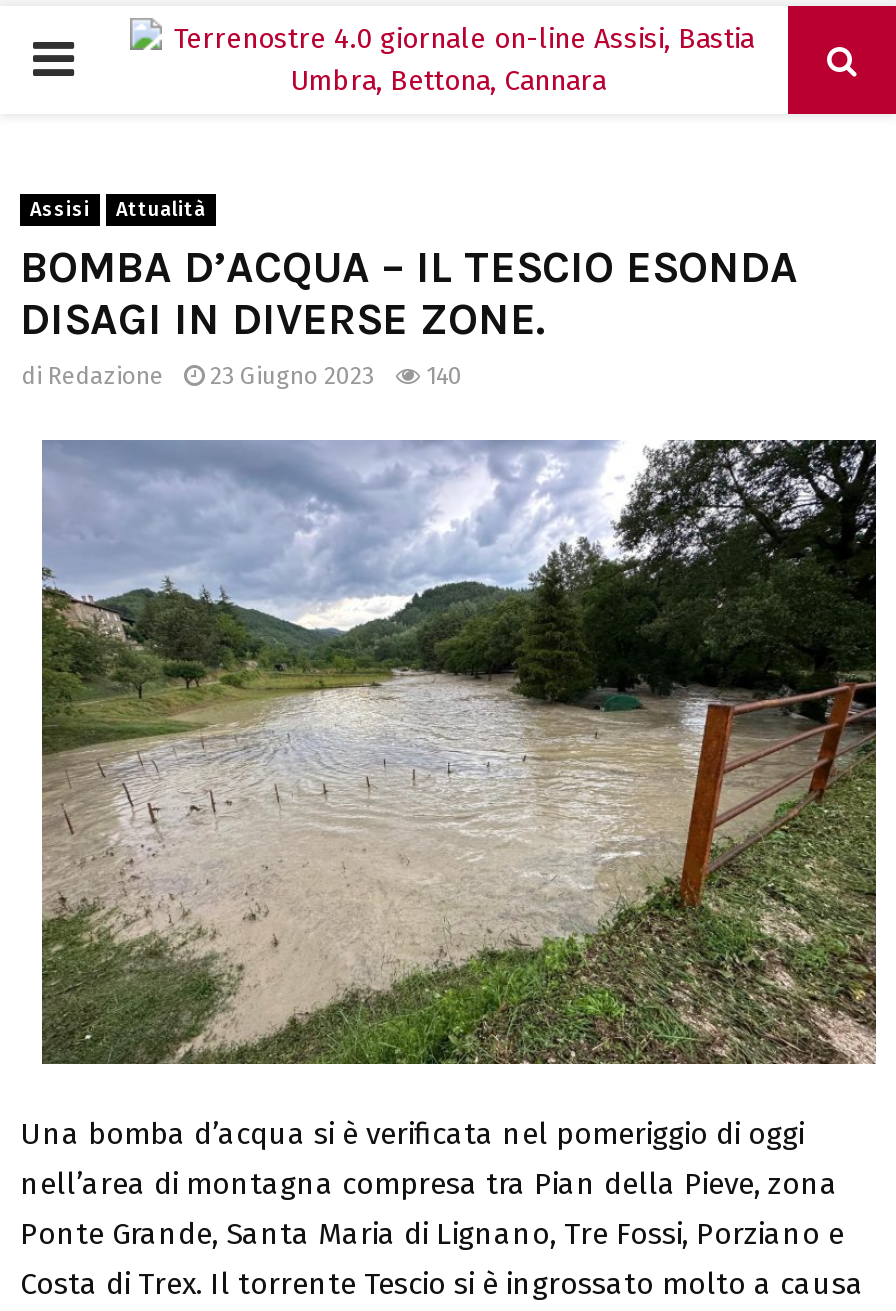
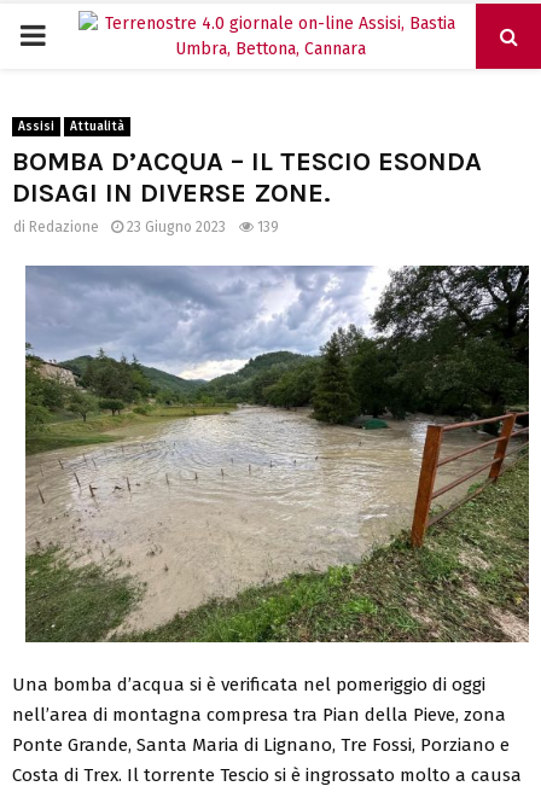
[22,362,462,390] di Redazione 23 Giugno 2023 140 -> [13,219,279,235] di Redazione 23 Giugno 2023 139

